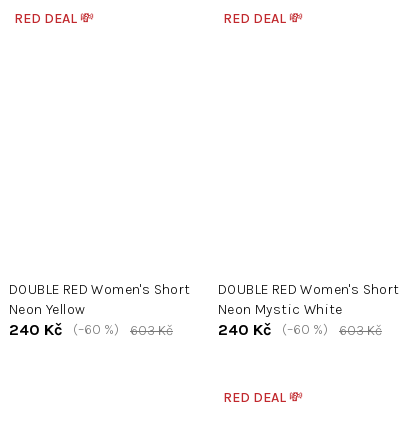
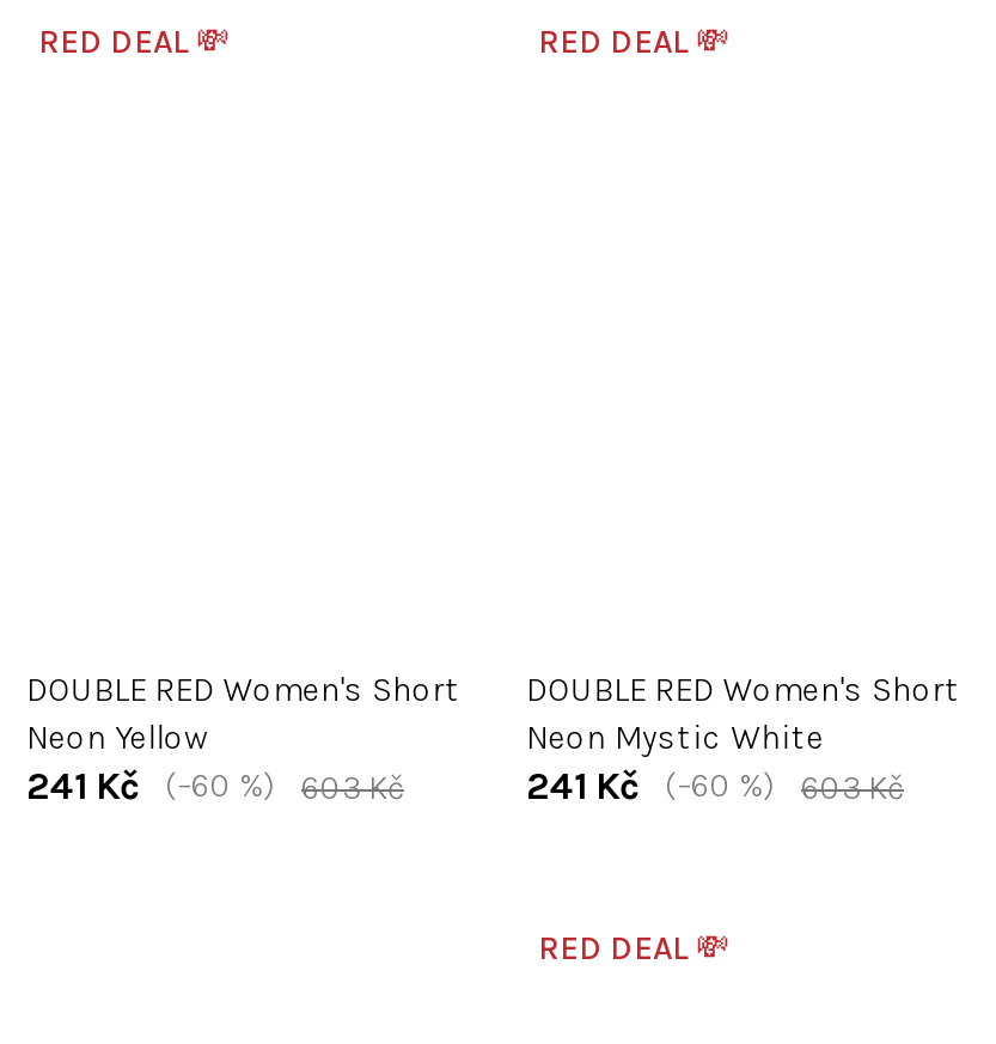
[9,320,62,339] 240 Kč -> [26,762,139,808] 241 Kč
[218,320,271,339] 240 Kč -> [526,762,638,808] 241 Kč

